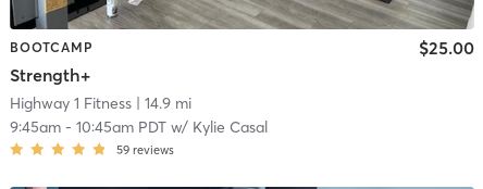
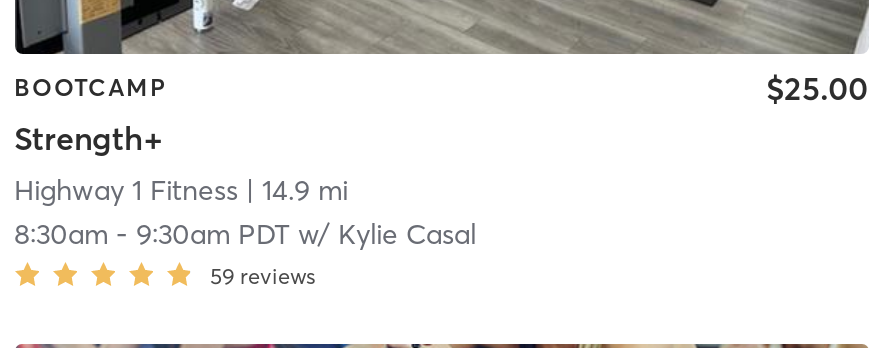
[9,117,267,137] 9:45am - 10:45am PDT w/ Kylie Casal -> [14,216,476,252] 8:30am - 9:30am PDT w/ Kylie Casal

